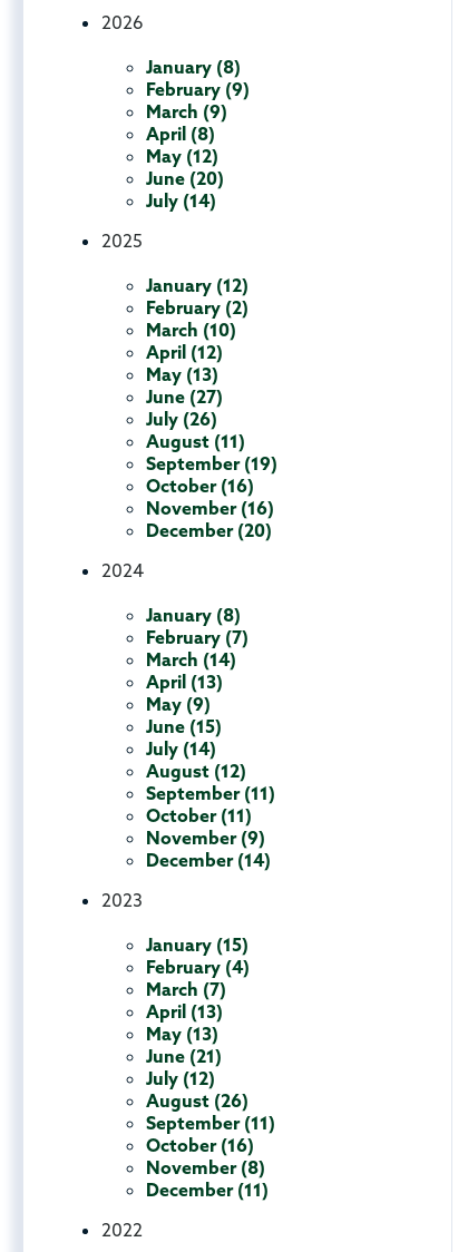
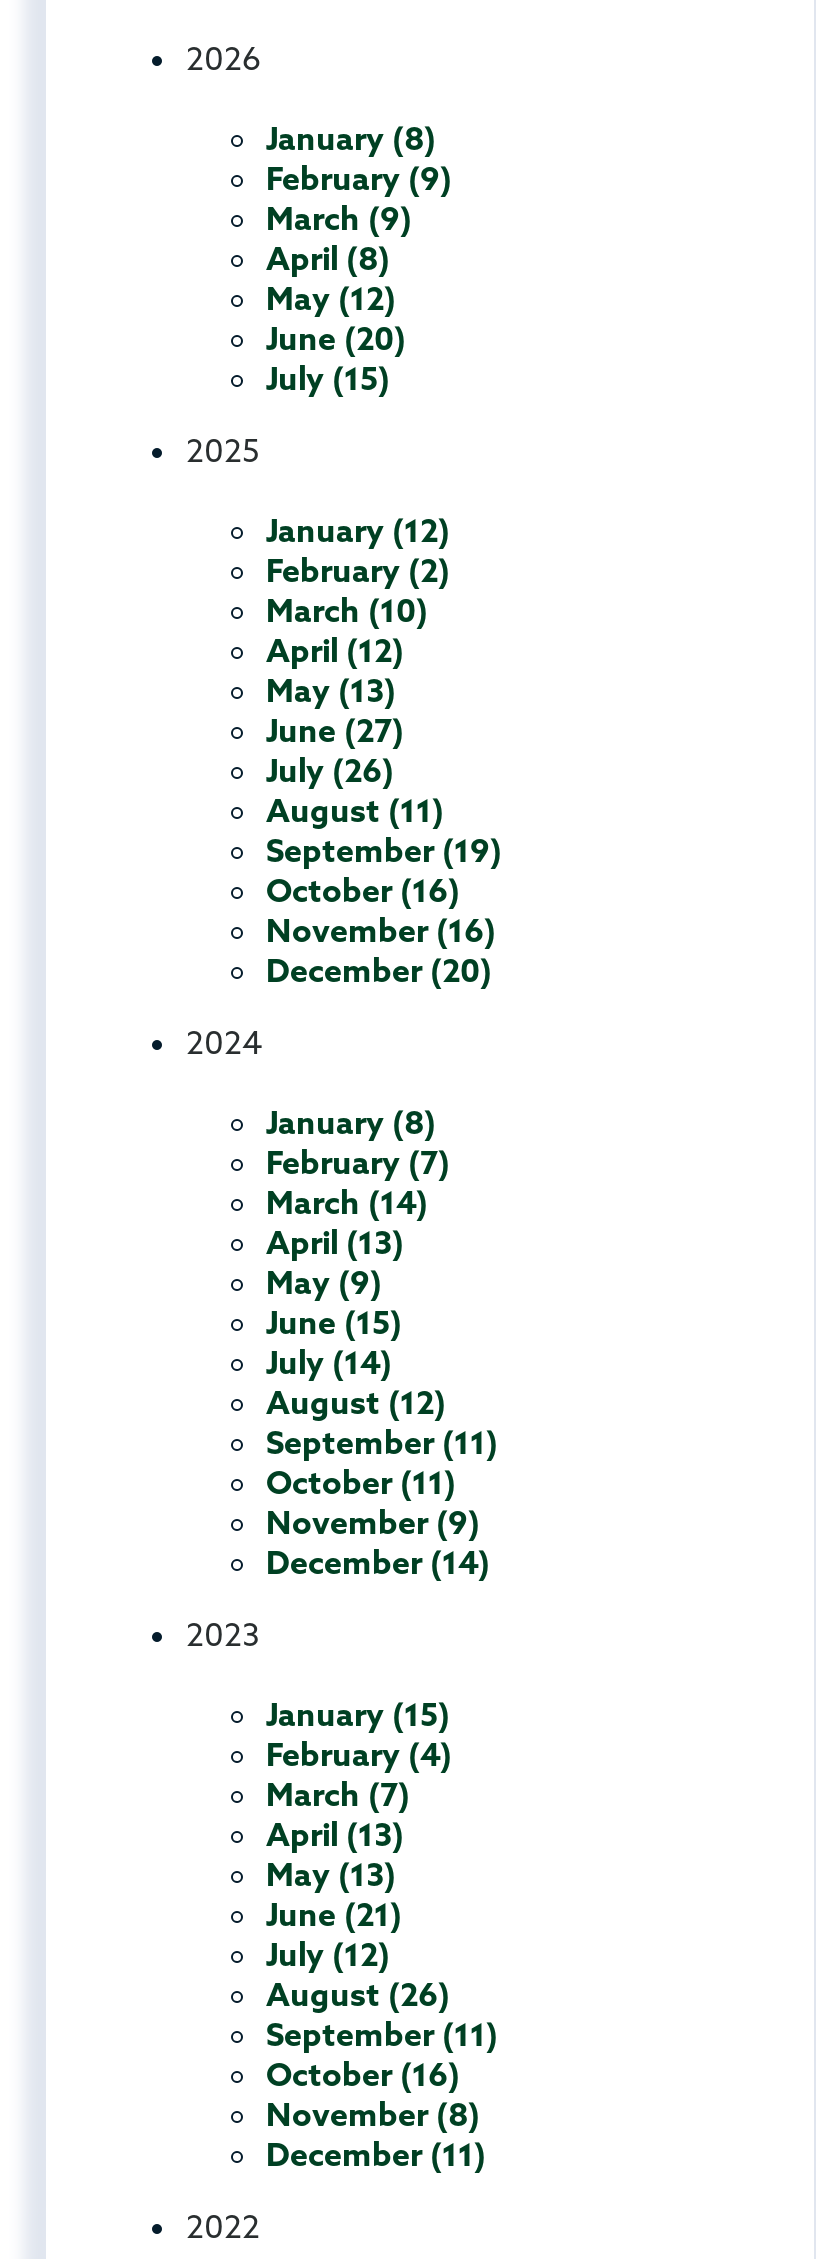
[146,190,216,212] July (14) -> [266,358,390,398] July (15)

